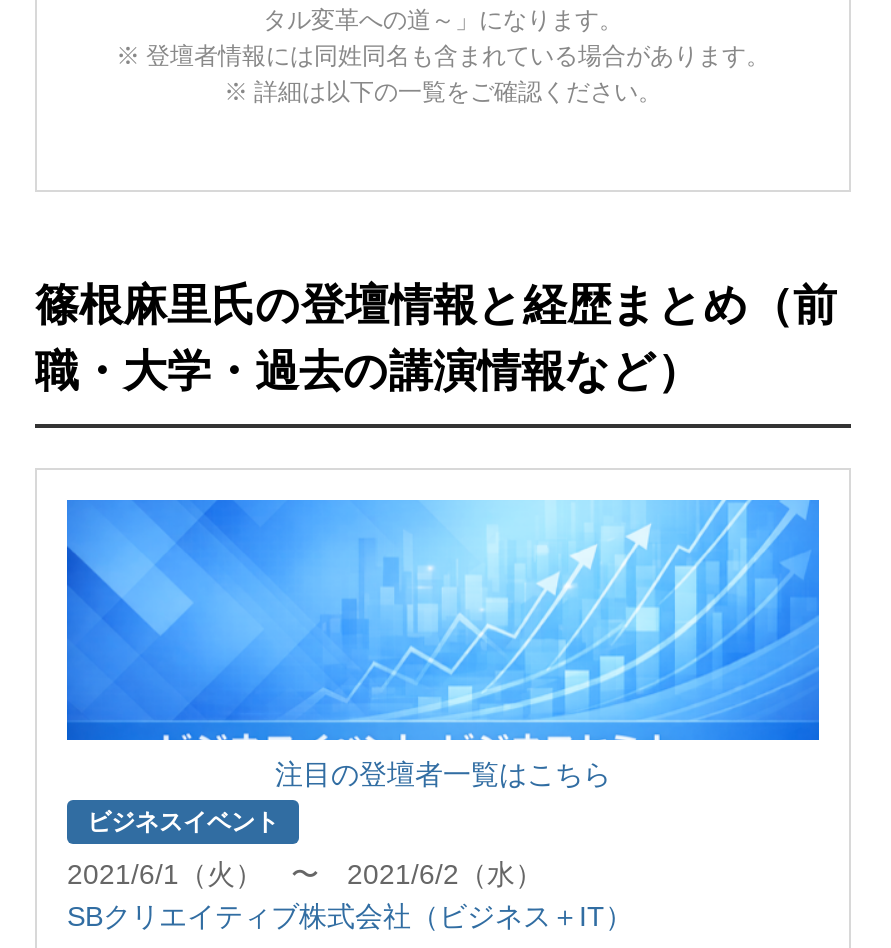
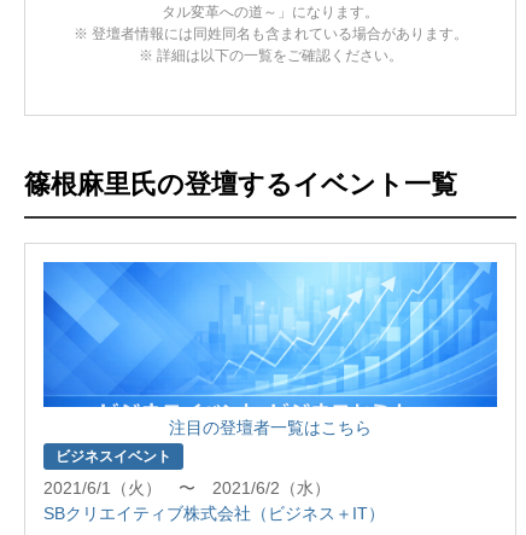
[35,279,837,395] 篠根麻里氏の登壇情報と経歴まとめ（前 | 職・大学・過去の講演情報など） -> [24,169,457,199] 篠根麻里氏の登壇するイベント一覧

